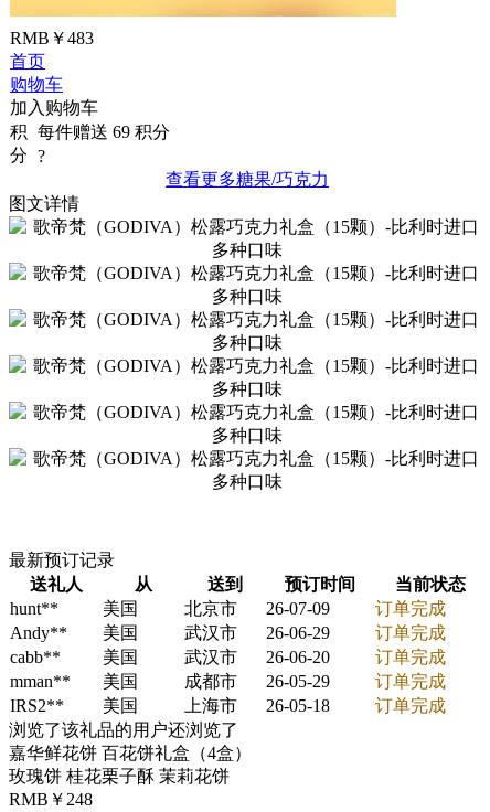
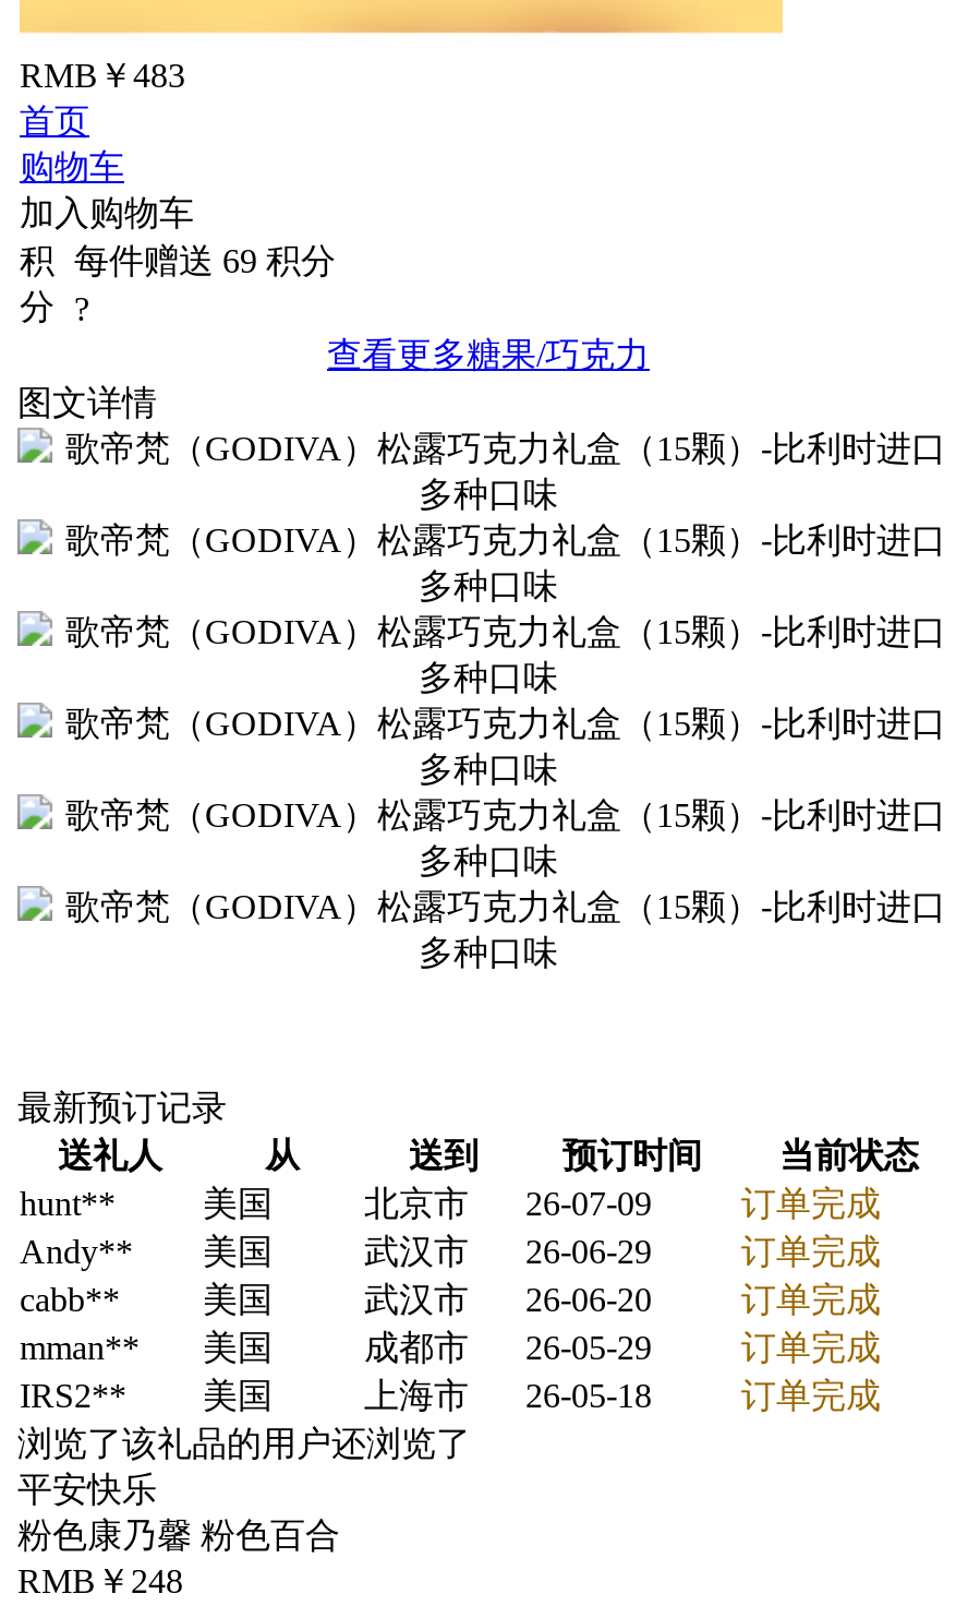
[9,744,252,786] 嘉华鲜花饼 百花饼礼盒（4盒） | 玫瑰饼 桂花栗子酥 茉莉花饼 -> [17,1471,340,1554] 平安快乐 | 粉色康乃馨 粉色百合

